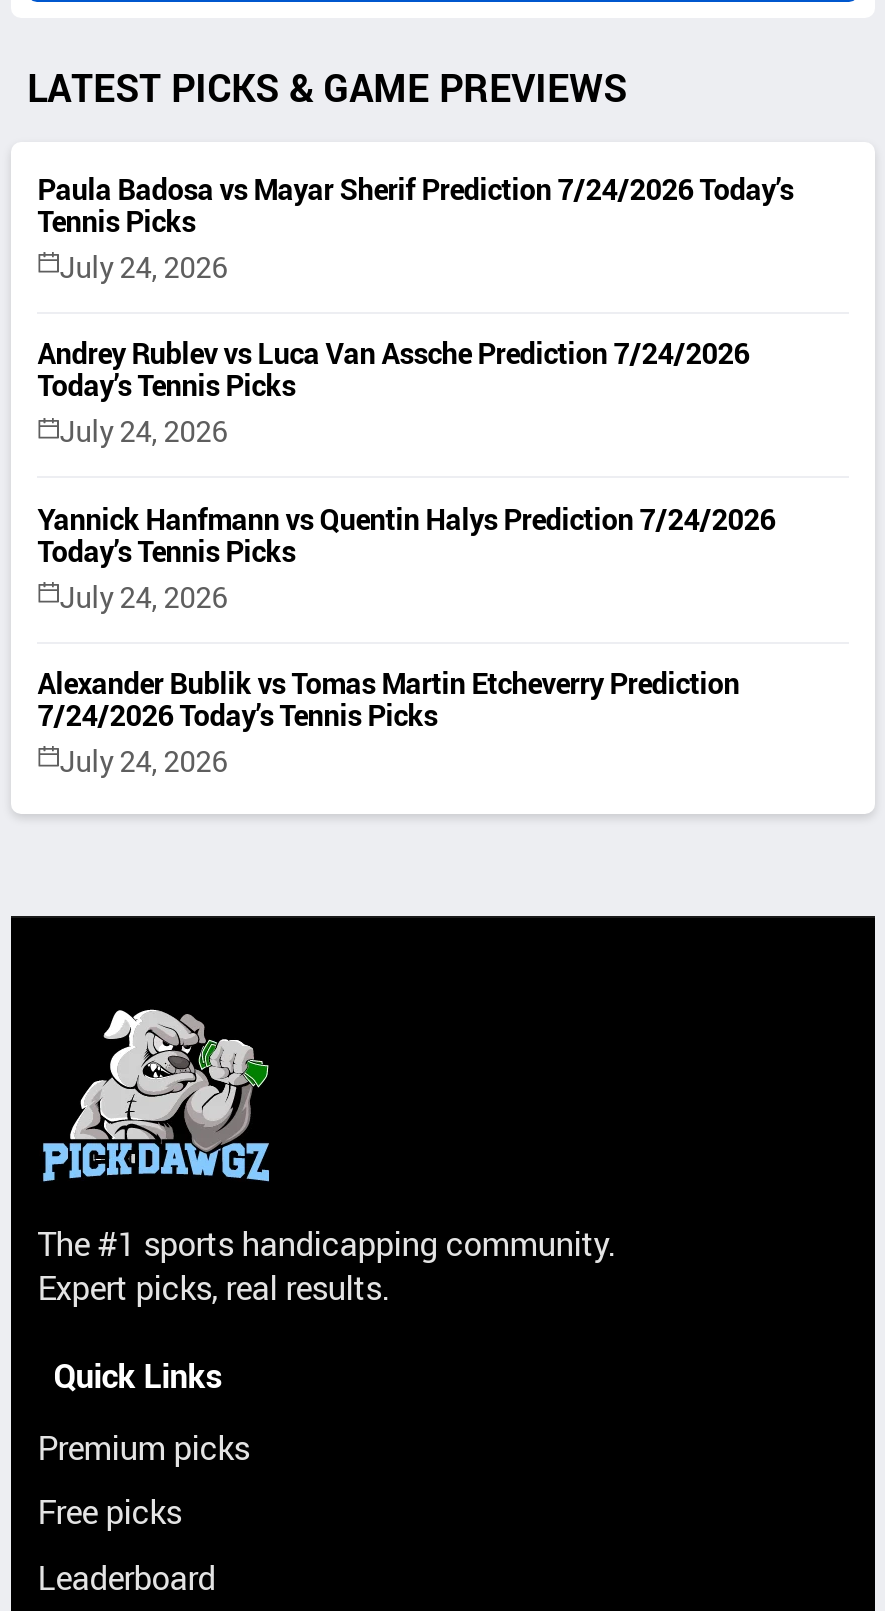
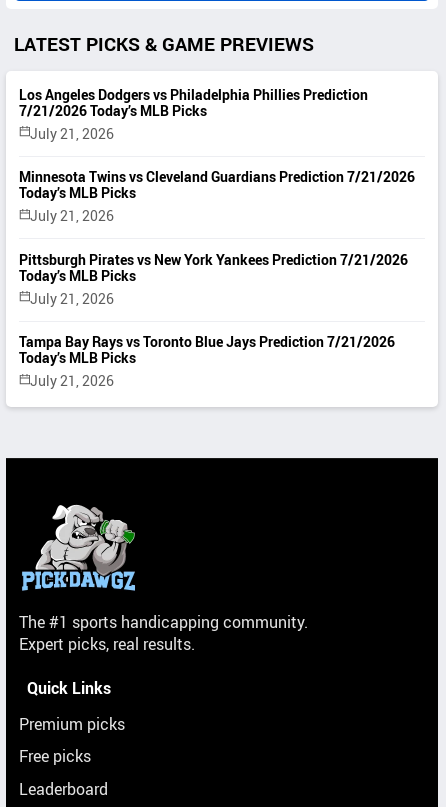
[37,170,793,286] Paula Badosa vs Mayar Sherif Prediction 7/24/2026 Today’s | Tennis Picks | July 24, 2026 -> [19,85,368,143] Los Angeles Dodgers vs Philadelphia Phillies Prediction | 7/21/2026 Today’s MLB Picks | July 21, 2026
[37,335,749,451] Andrey Rublev vs Luca Van Assche Prediction 7/24/2026 | Today’s Tennis Picks | July 24, 2026 -> [19,167,415,225] Minnesota Twins vs Cleveland Guardians Prediction 7/21/2026 | Today’s MLB Picks | July 21, 2026
[37,499,775,615] Yannick Hanfmann vs Quentin Halys Prediction 7/24/2026 | Today’s Tennis Picks | July 24, 2026 -> [19,250,408,308] Pittsburgh Pirates vs New York Yankees Prediction 7/21/2026 | Today’s MLB Picks | July 21, 2026
[37,664,739,780] Alexander Bublik vs Tomas Martin Etcheverry Prediction | 7/24/2026 Today’s Tennis Picks | July 24, 2026 -> [19,332,395,390] Tampa Bay Rays vs Toronto Blue Jays Prediction 7/21/2026 | Today’s MLB Picks | July 21, 2026

